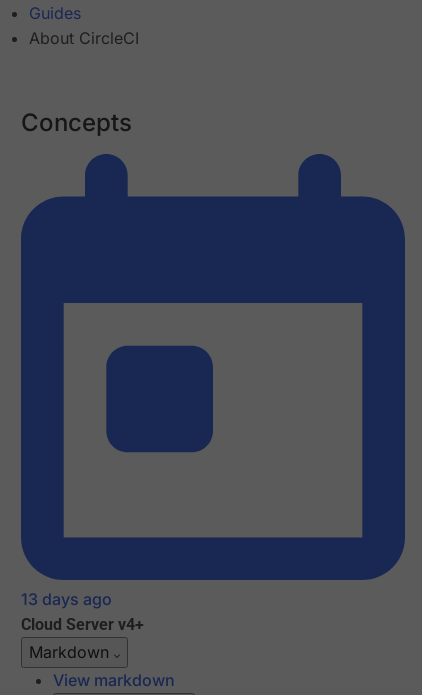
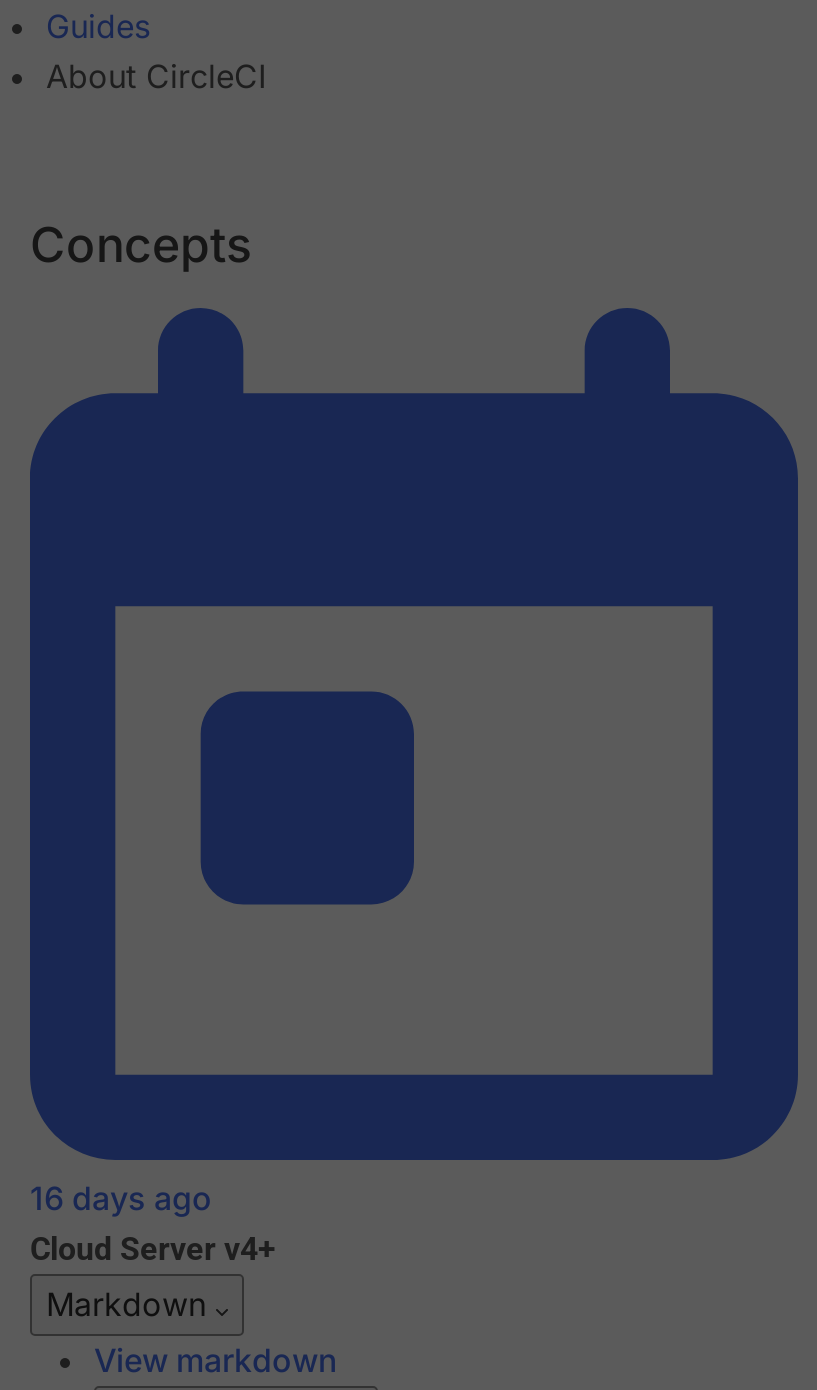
[21,589,112,609] 13 days ago -> [30,1179,212,1219] 16 days ago

